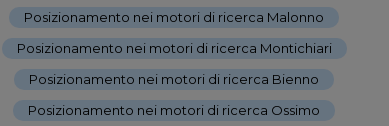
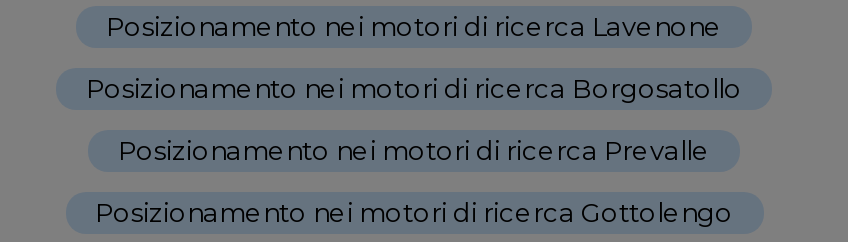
[24,9,324,25] Posizionamento nei motori di ricerca Malonno -> [106,9,722,41] Posizionamento nei motori di ricerca Lavenone
[16,40,331,56] Posizionamento nei motori di ricerca Montichiari -> [86,71,742,103] Posizionamento nei motori di ricerca Borgosatollo
[29,71,319,87] Posizionamento nei motori di ricerca Bienno -> [118,133,710,165] Posizionamento nei motori di ricerca Prevalle
[28,102,320,118] Posizionamento nei motori di ricerca Ossimo -> [95,195,733,227] Posizionamento nei motori di ricerca Gottolengo

